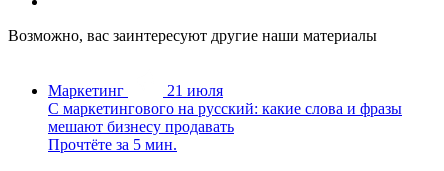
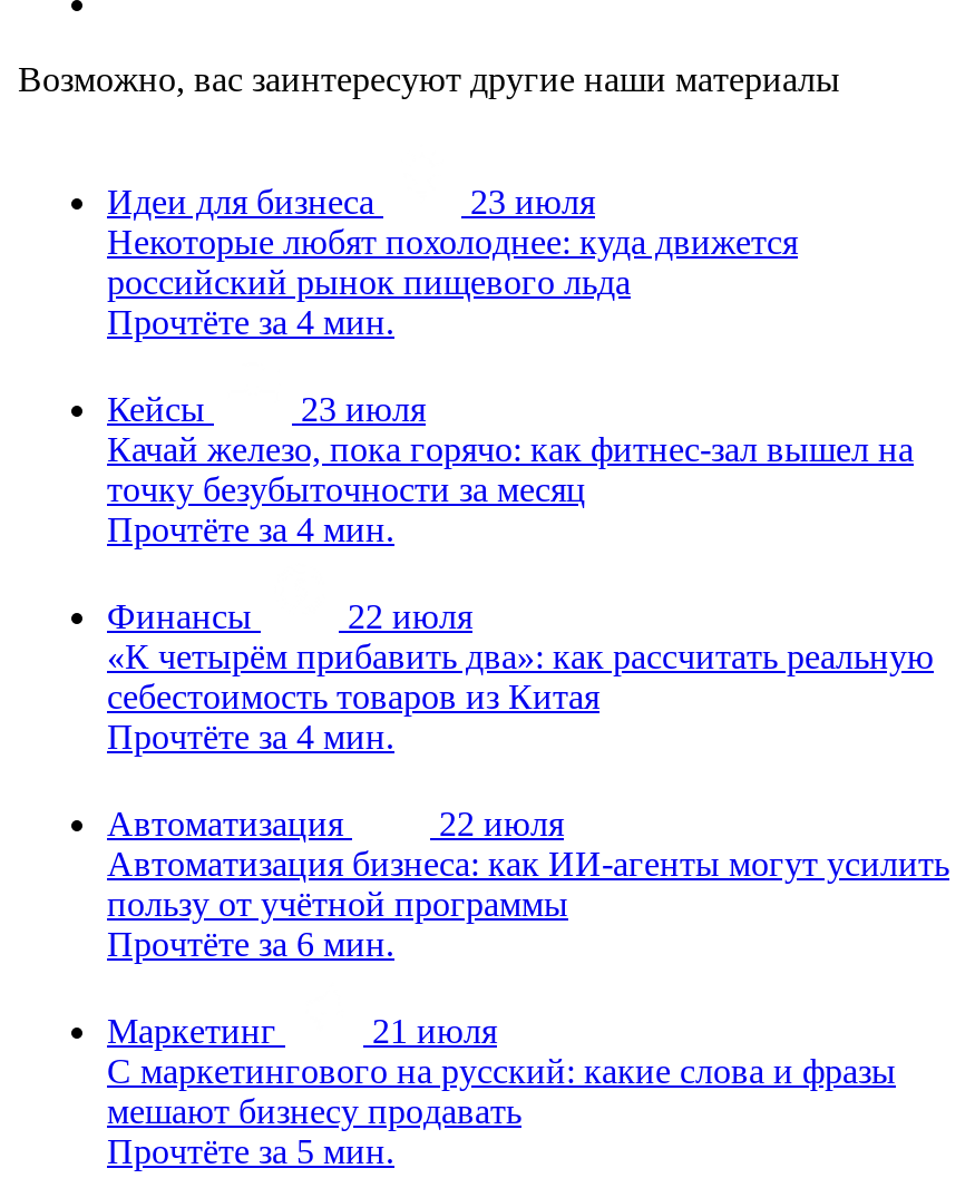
none -> [107,184,949,964] Идеи для бизнеса | 23 июля | Некоторые любят похолоднее: куда движется | российский рынок пищевого льда | Прочтёте за 4 мин. | Кейсы | 23 июля | Качай железо, пока горячо: как фитнес-зал вышел на | точку безубыточности за месяц | Прочтёте за 4 мин. | Финансы | 22 июля | «К четырём прибавить два»: как рассчитать реальную | себестоимость товаров из Китая | Прочтёте за 4 мин. | Автоматизация | 22 июля | Автоматизация бизнеса: как ИИ-агенты могут усилить | пользу от учётной программы | Прочтёте за 6 мин.

